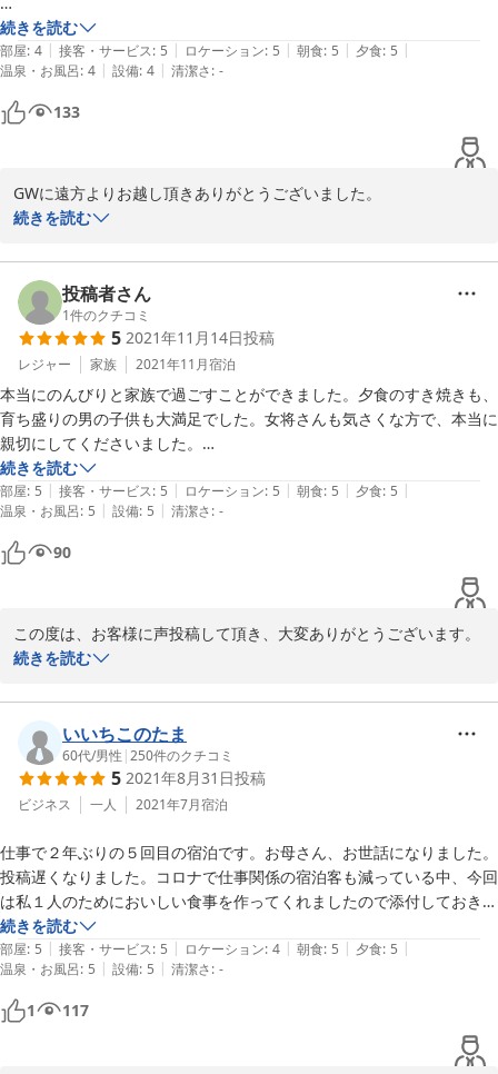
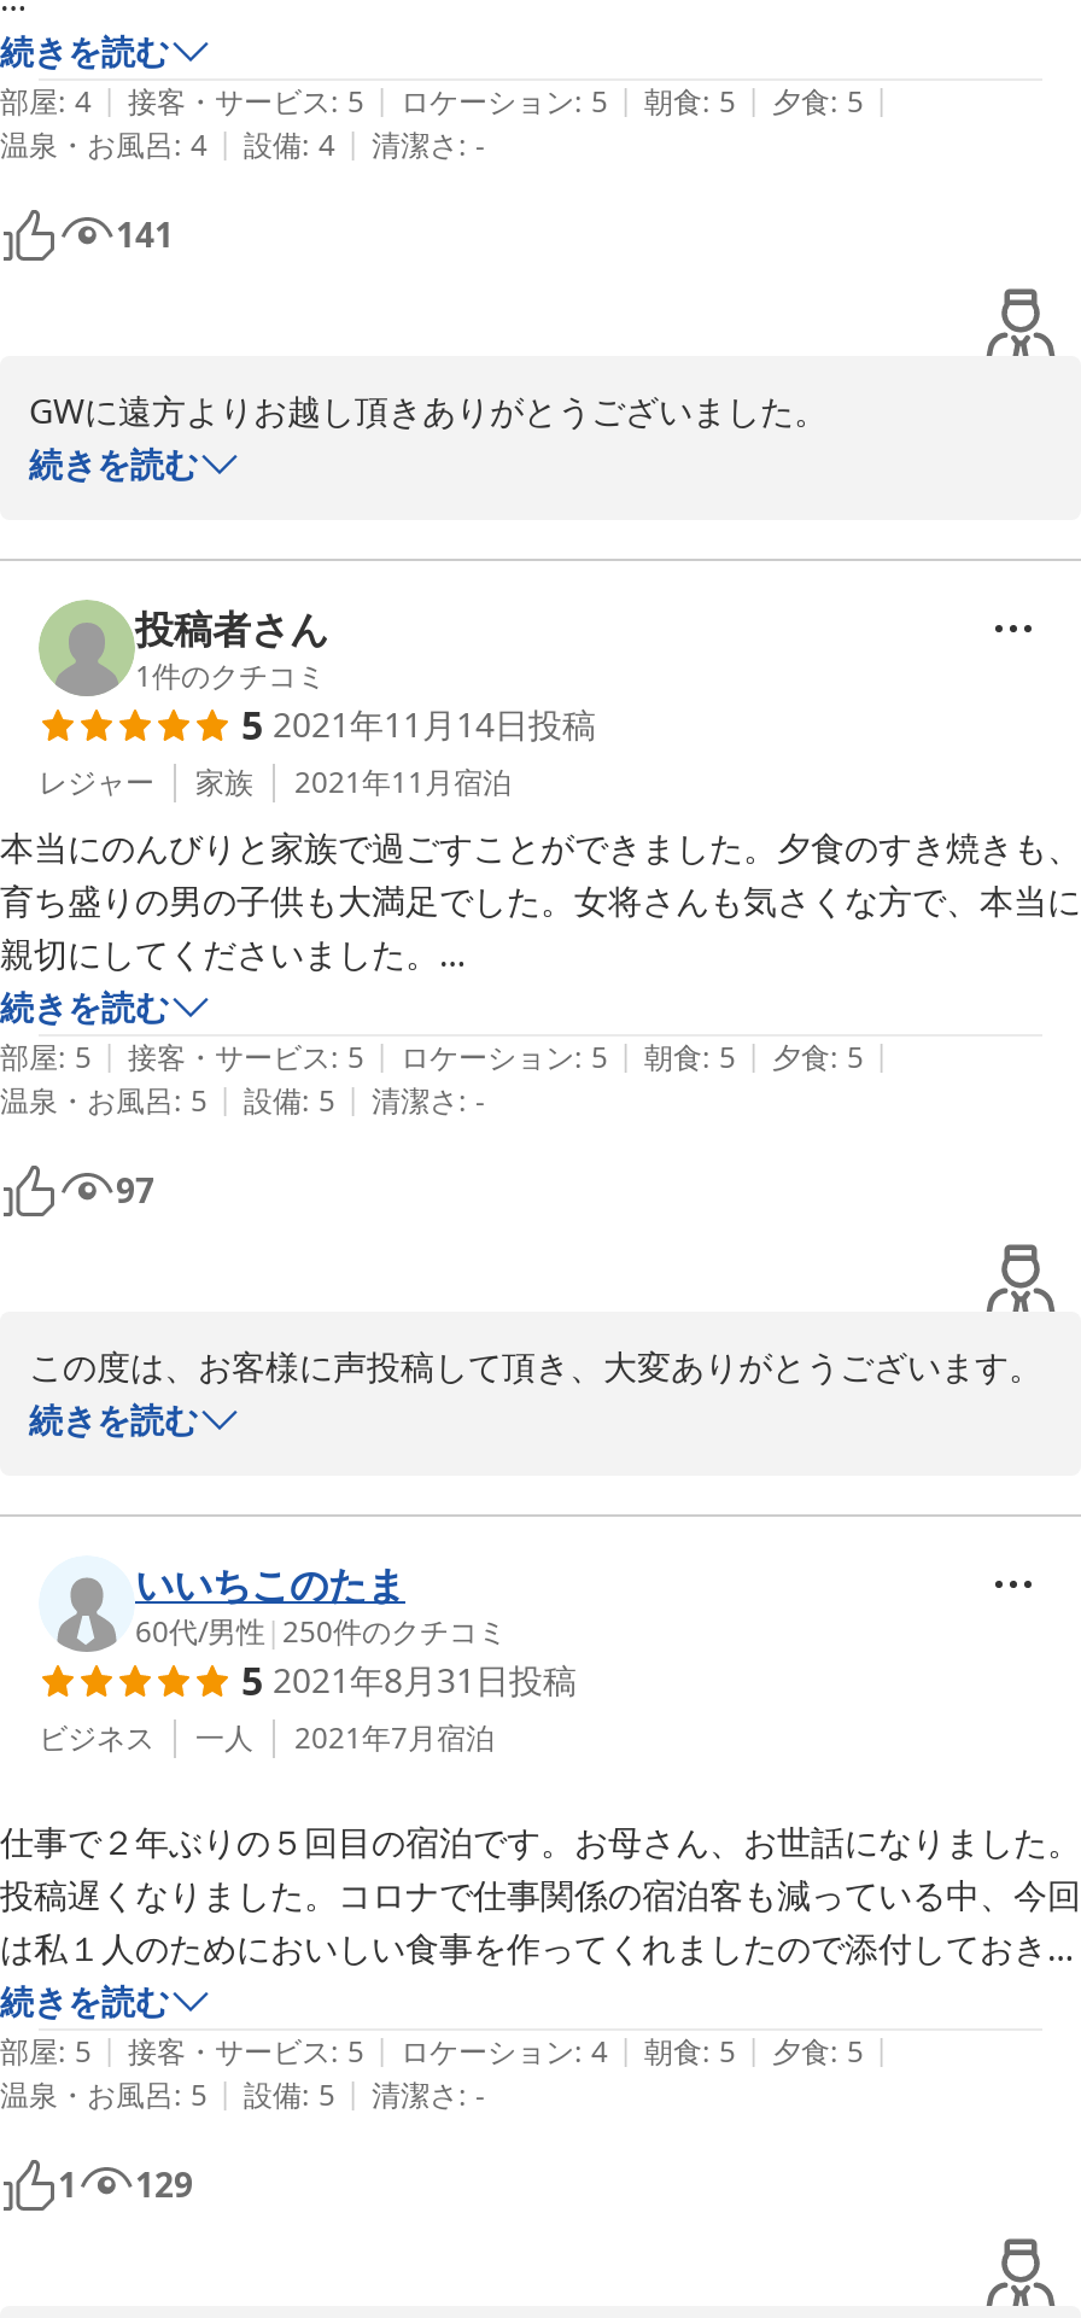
[53,101,80,122] 133 -> [116,211,174,257] 141
[53,541,71,563] 90 -> [116,1167,154,1213] 97
[27,1000,89,1021] 1 117 -> [58,2161,193,2207] 1 129

